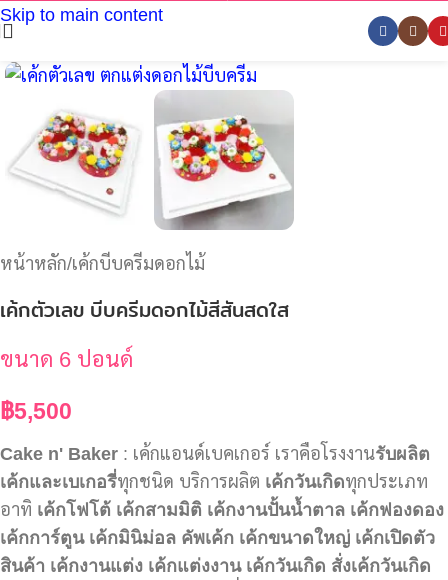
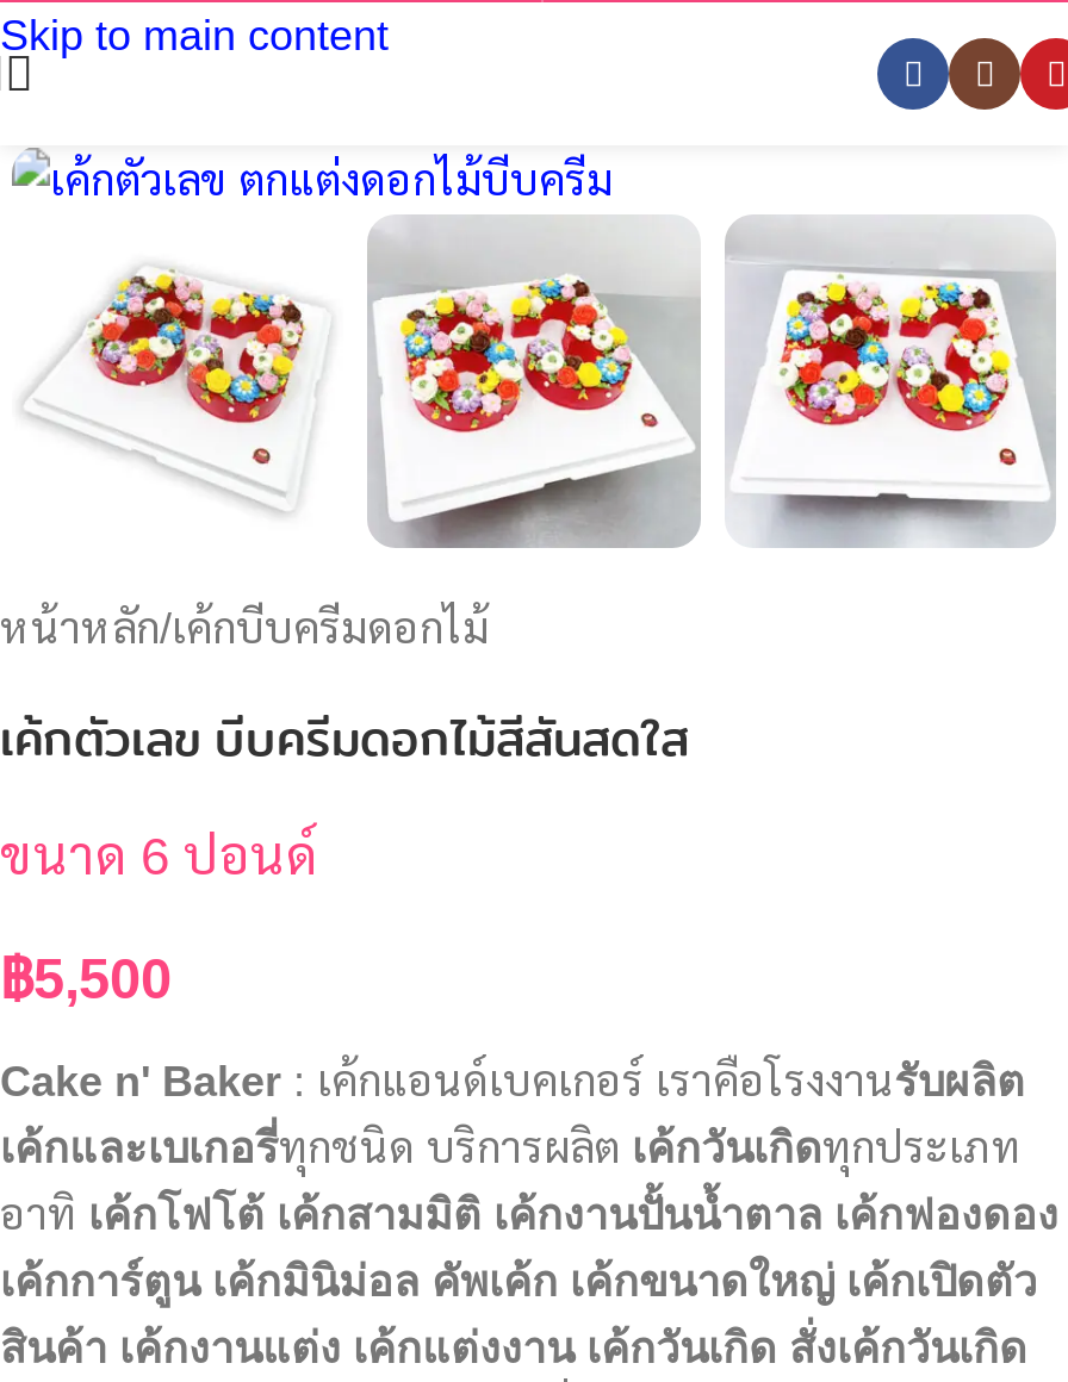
none -> [725,214,1056,548] [image]

